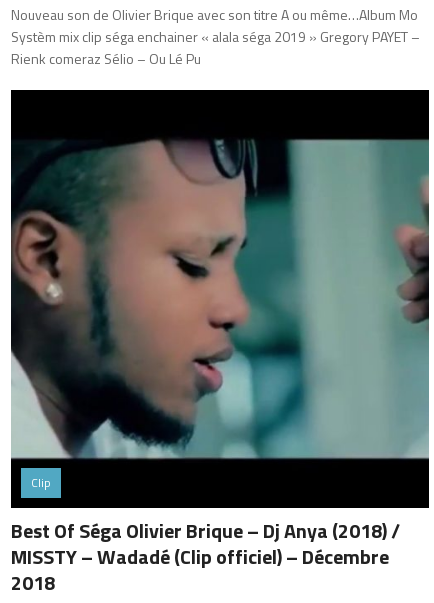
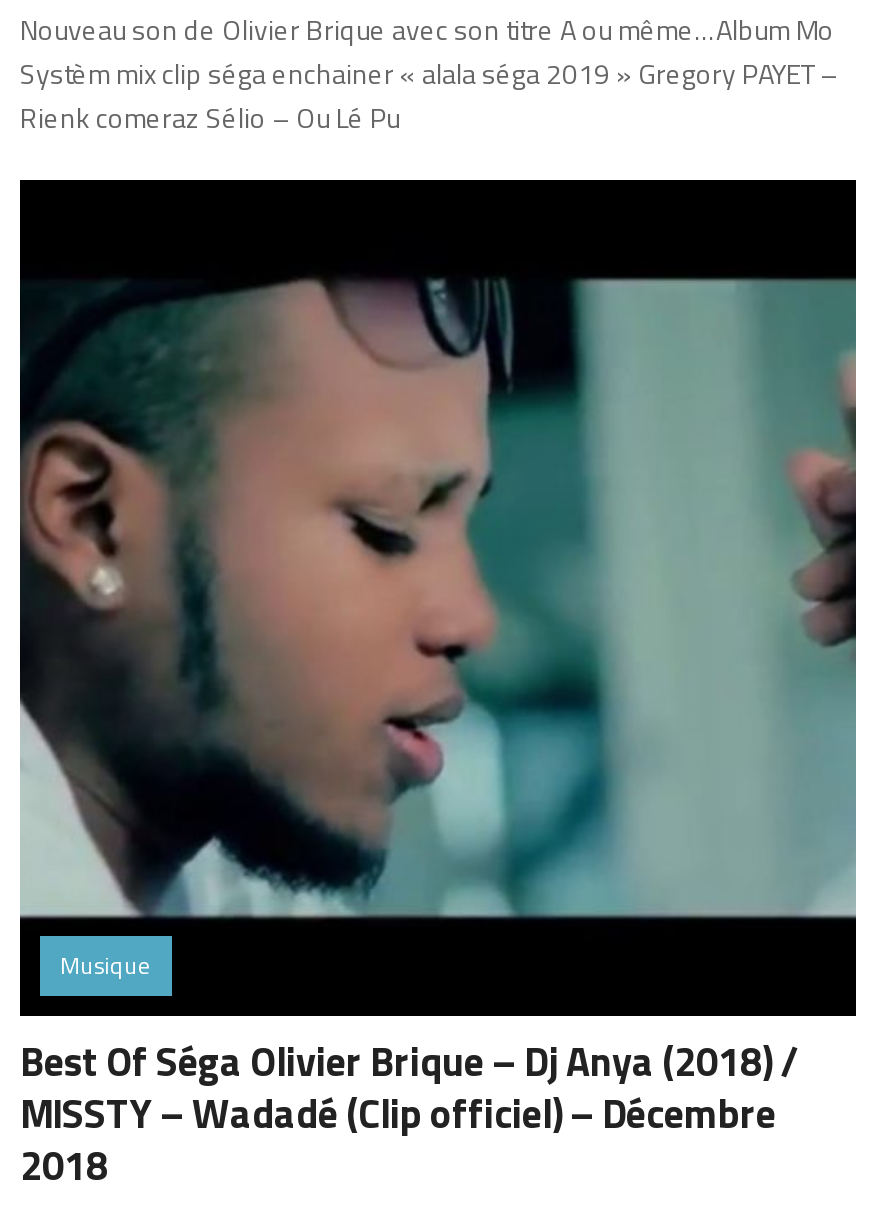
[31,473,51,492] Clip -> [60,946,152,984] Musique

